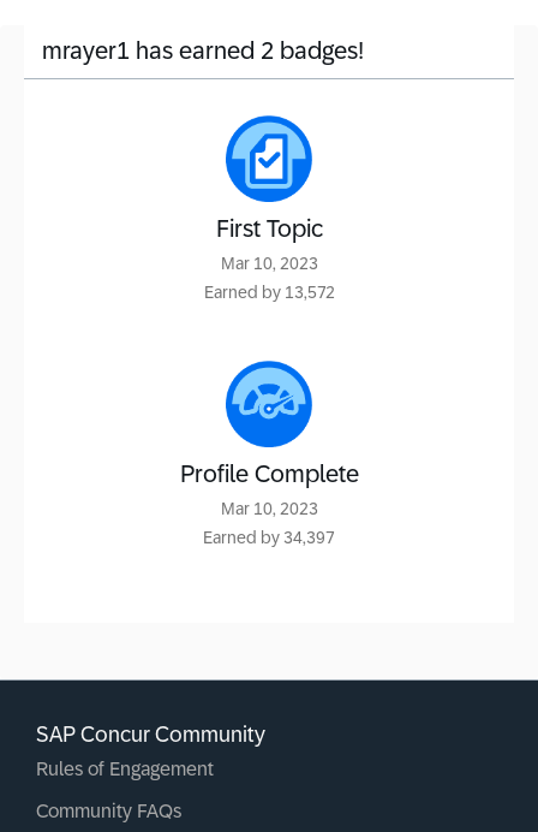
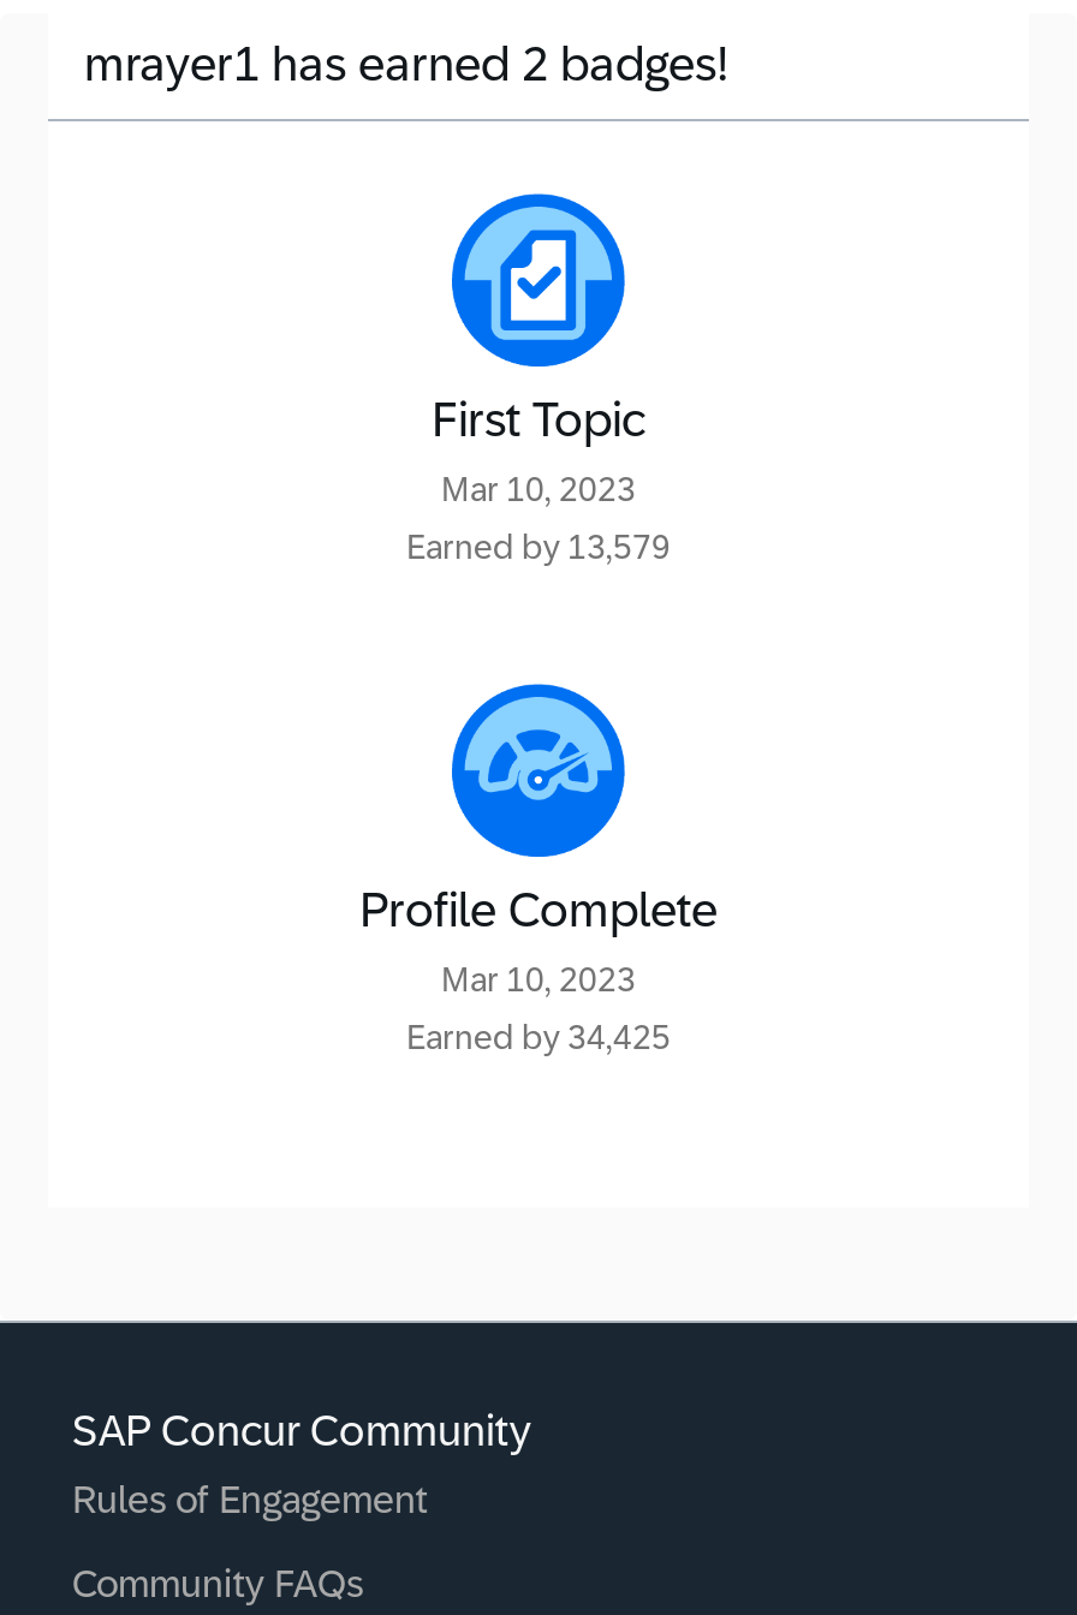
[204,283,334,302] Earned by 13,572 -> [406,528,671,566] Earned by 13,579
[203,528,335,547] Earned by 34,397 -> [406,1018,671,1056] Earned by 34,425

